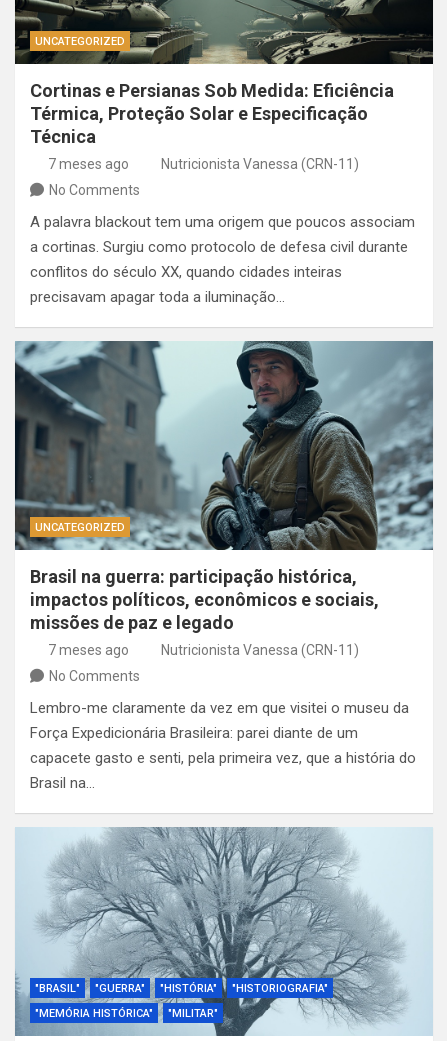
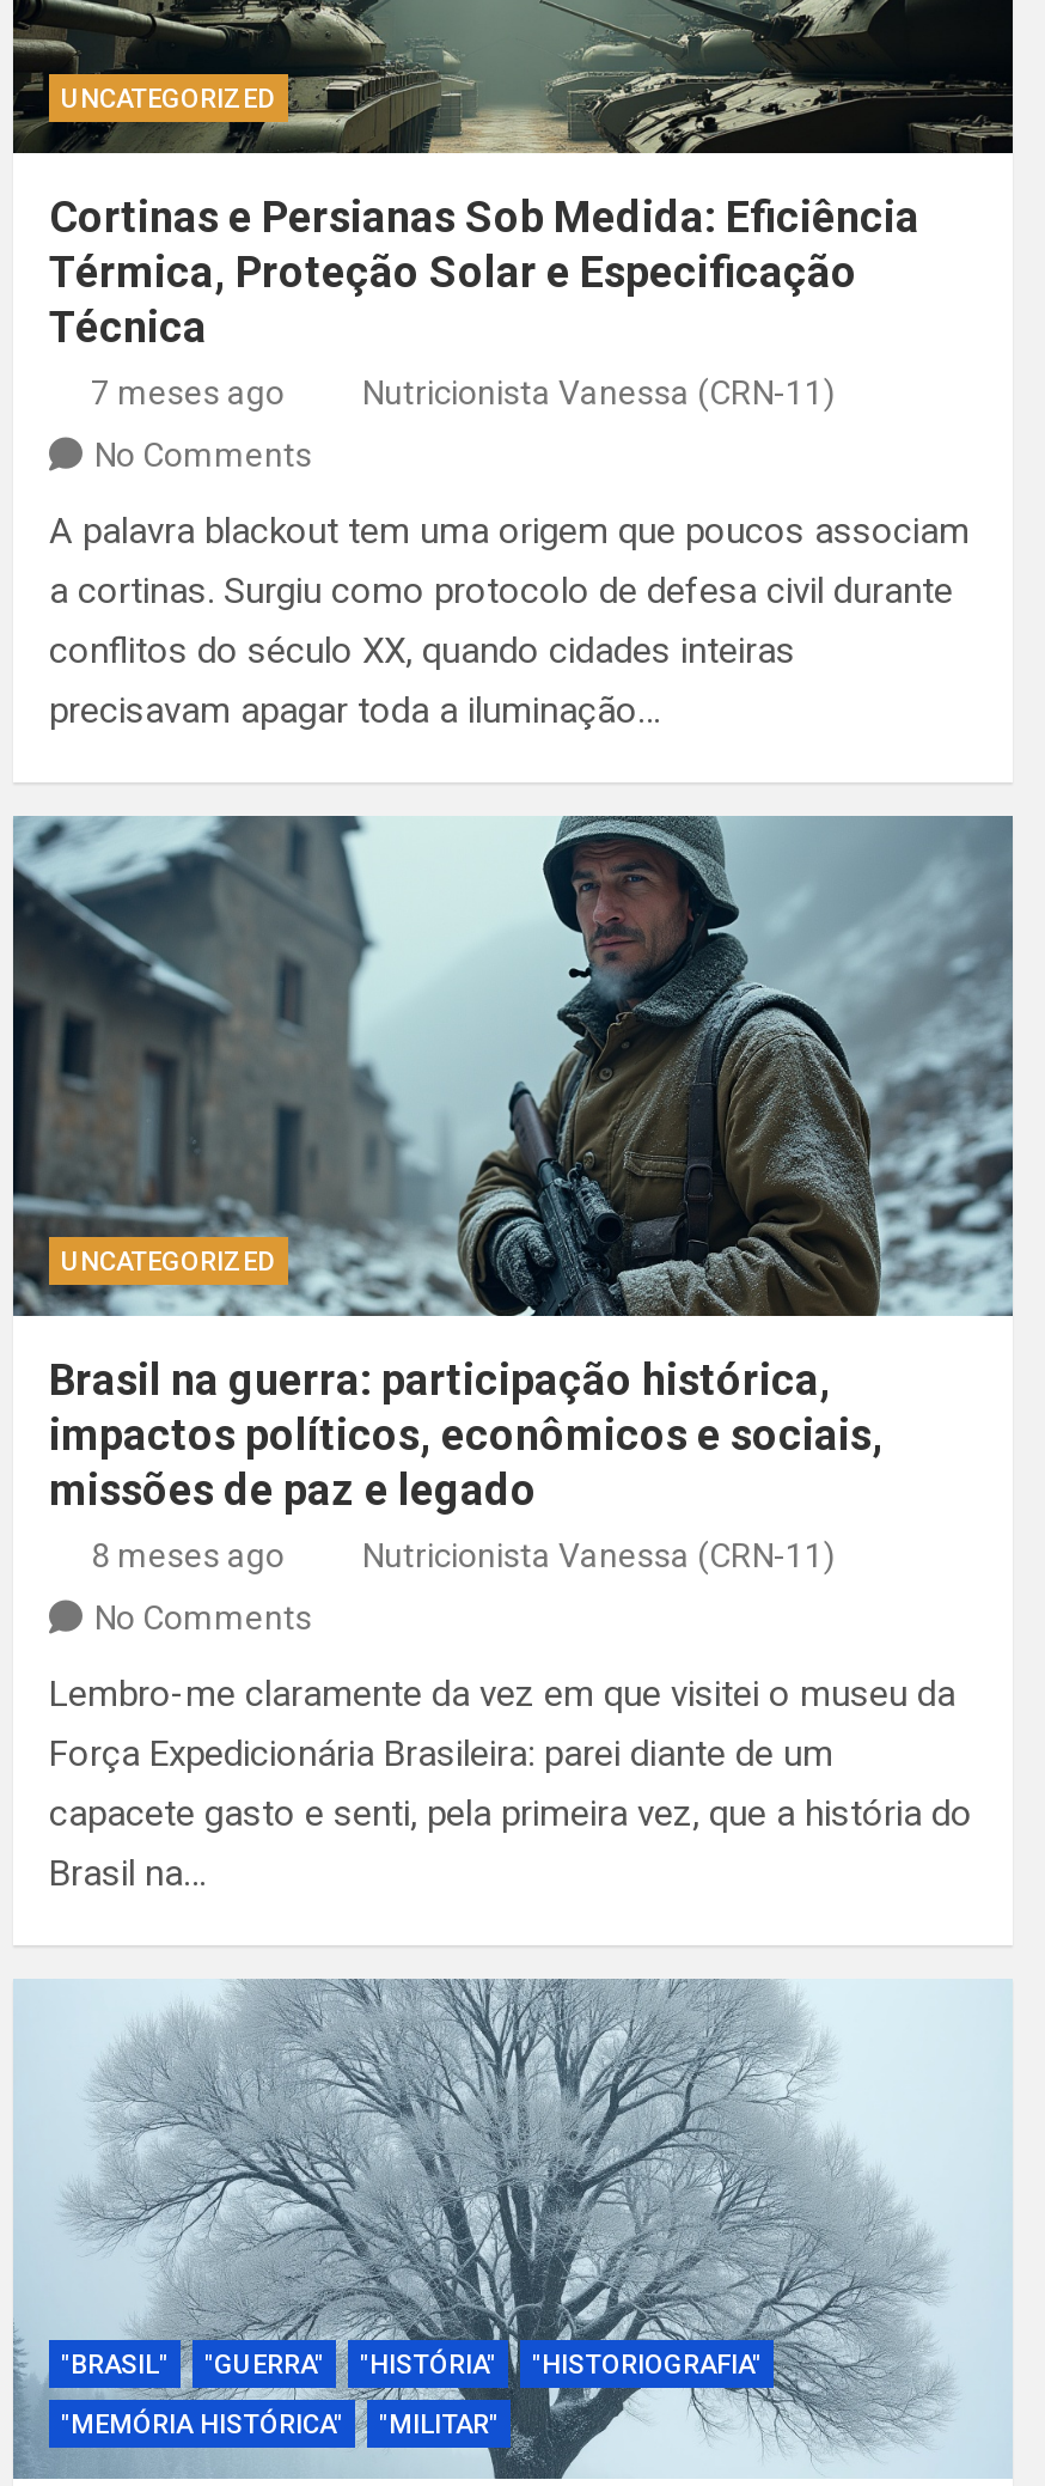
[47,642,128,658] 7 meses ago -> [91,1536,285,1574] 8 meses ago

